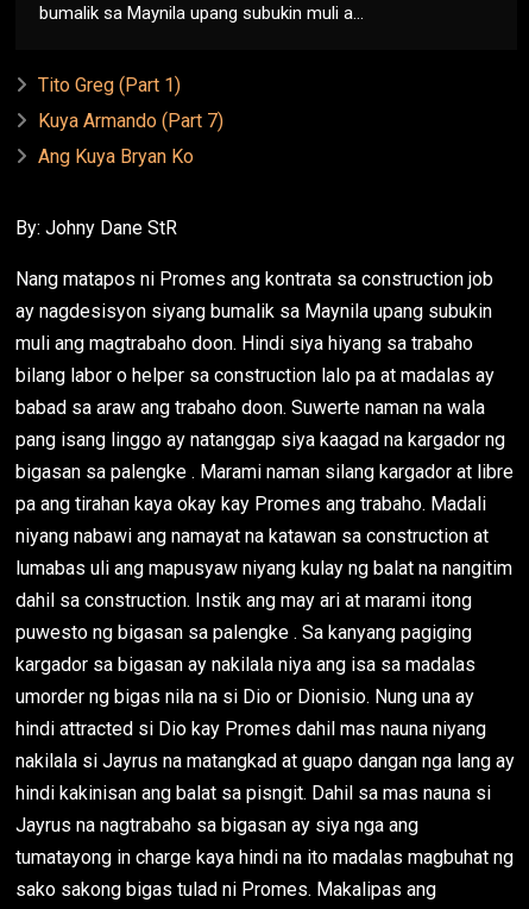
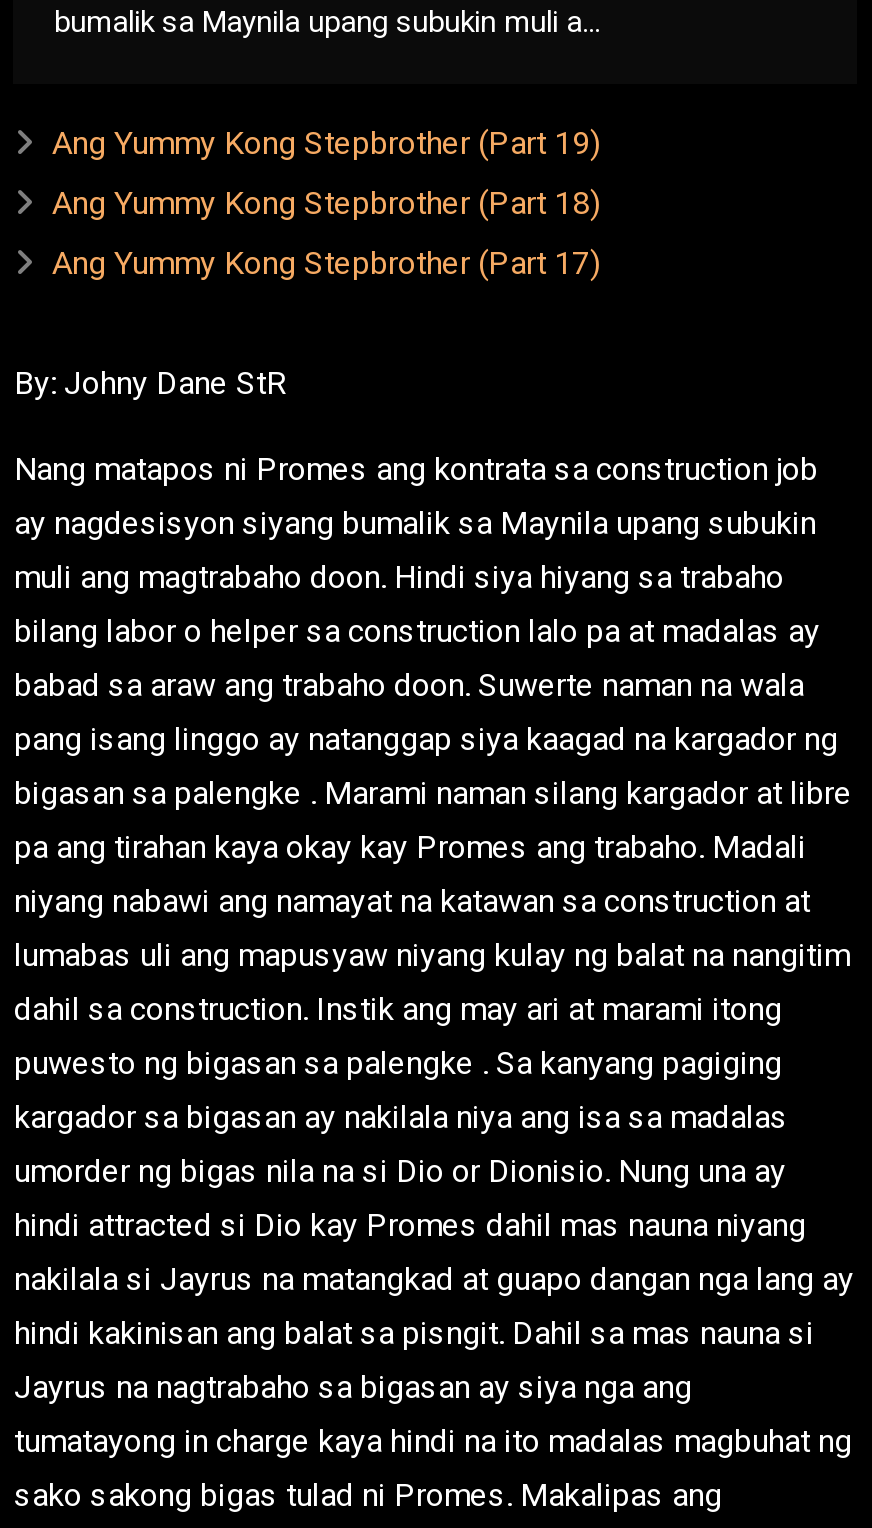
[39,74,181,97] Tito Greg (Part 1) -> [52,125,600,163] Ang Yummy Kong Stepbrother (Part 19)
[39,110,224,133] Kuya Armando (Part 7) -> [52,185,600,223] Ang Yummy Kong Stepbrother (Part 18)
[39,146,194,168] Ang Kuya Bryan Ko -> [52,245,600,283] Ang Yummy Kong Stepbrother (Part 17)

